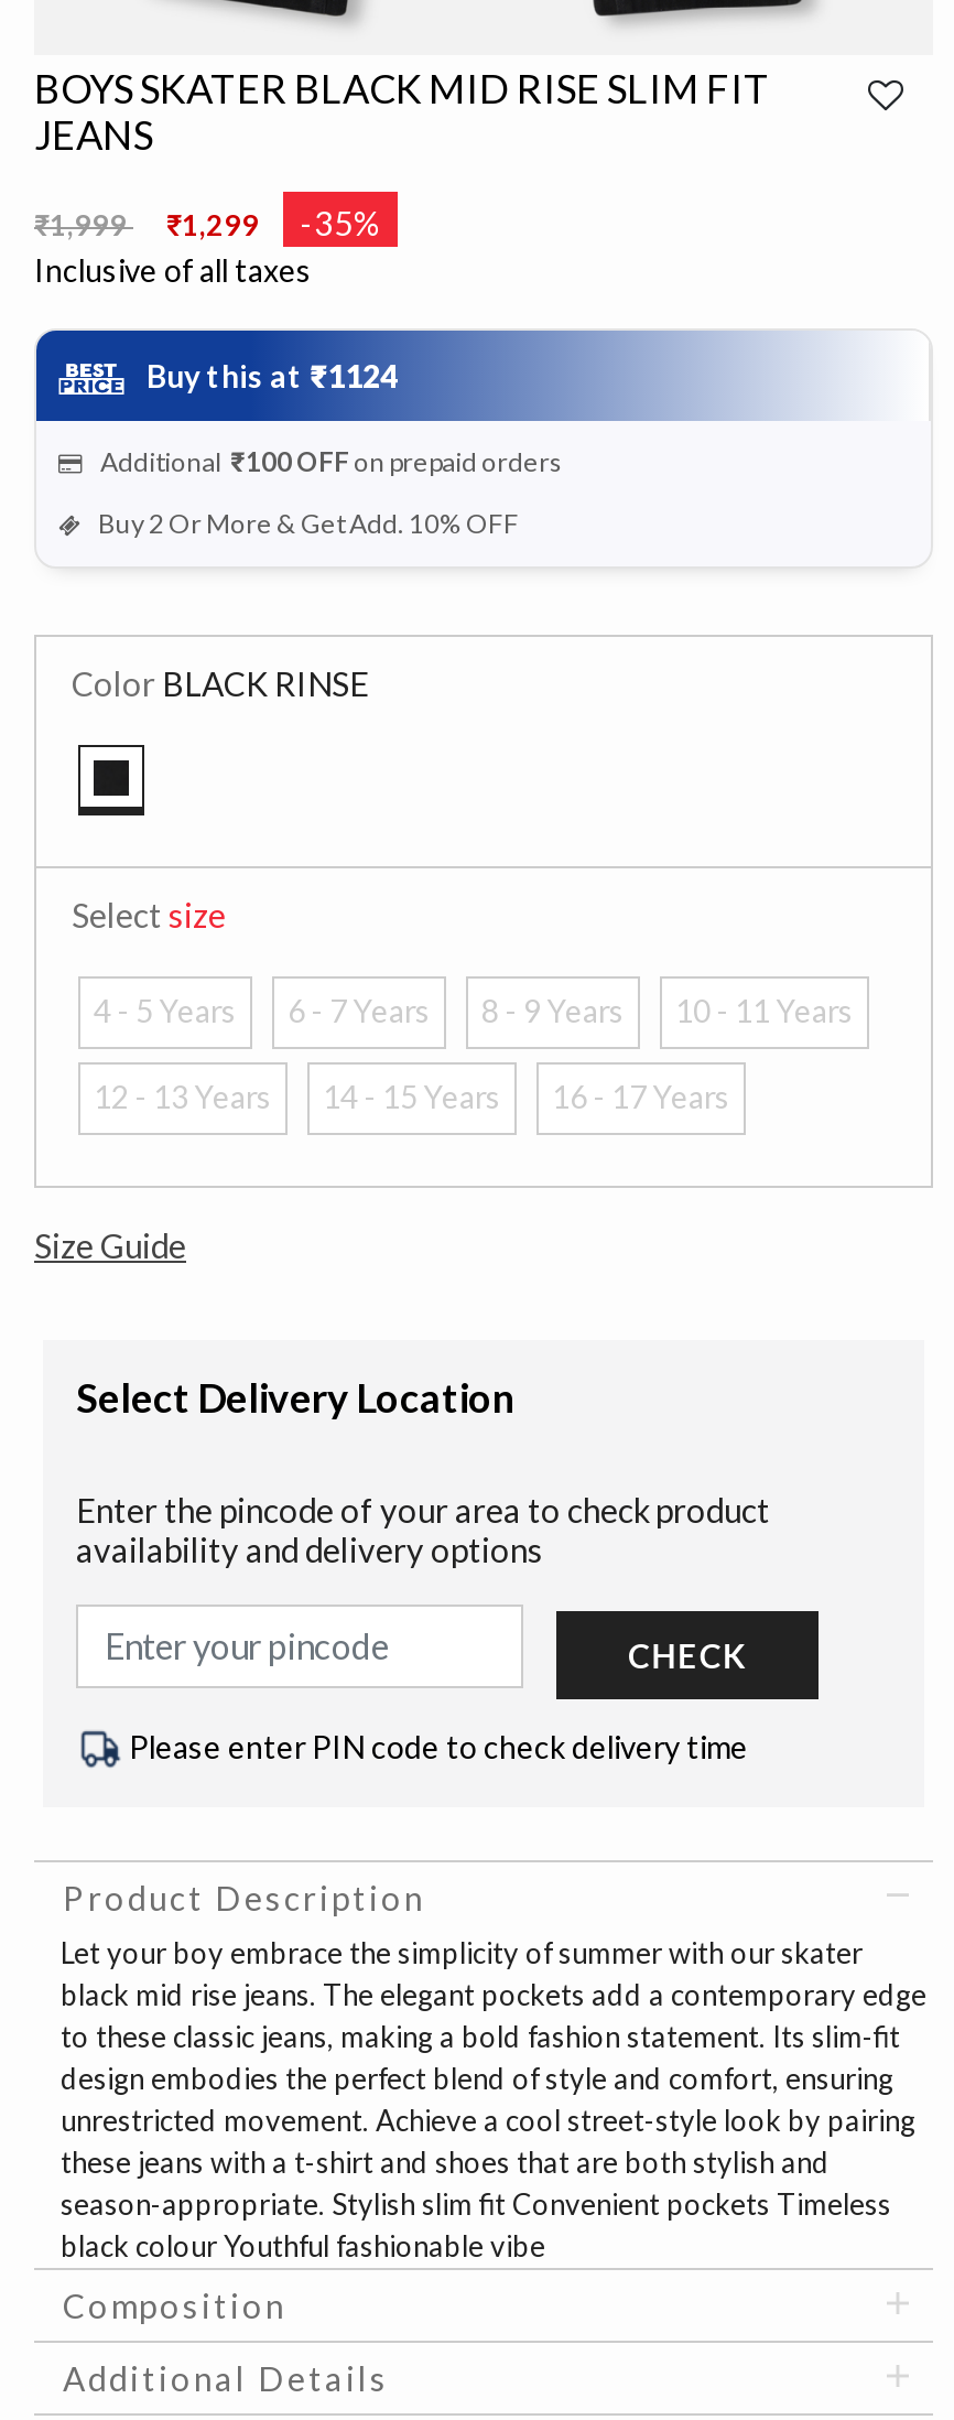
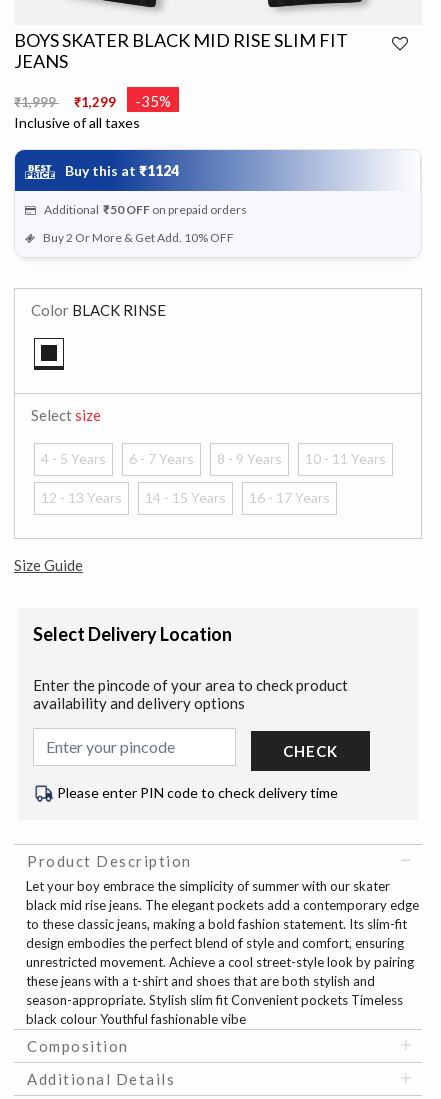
[100,445,563,478] Additional ₹100 OFF on prepaid orders -> [44,202,247,217] Additional ₹50 OFF on prepaid orders

